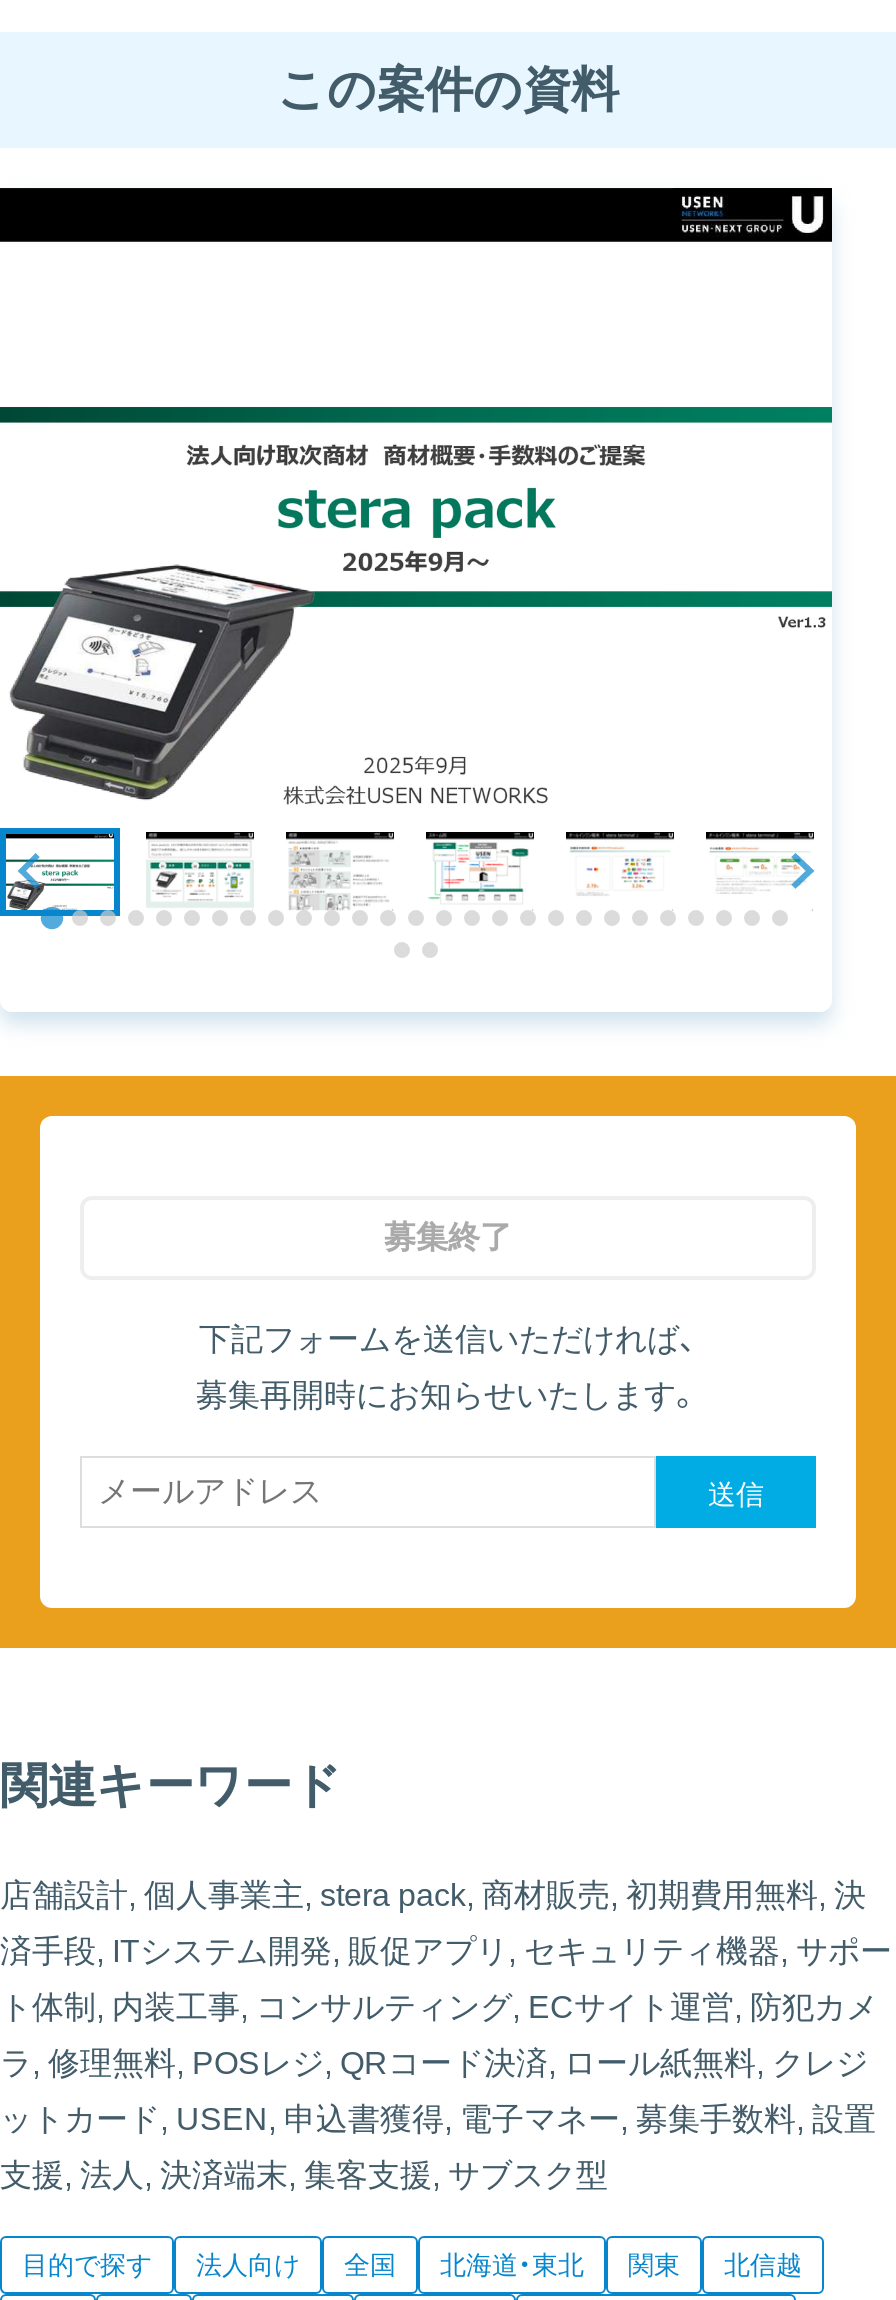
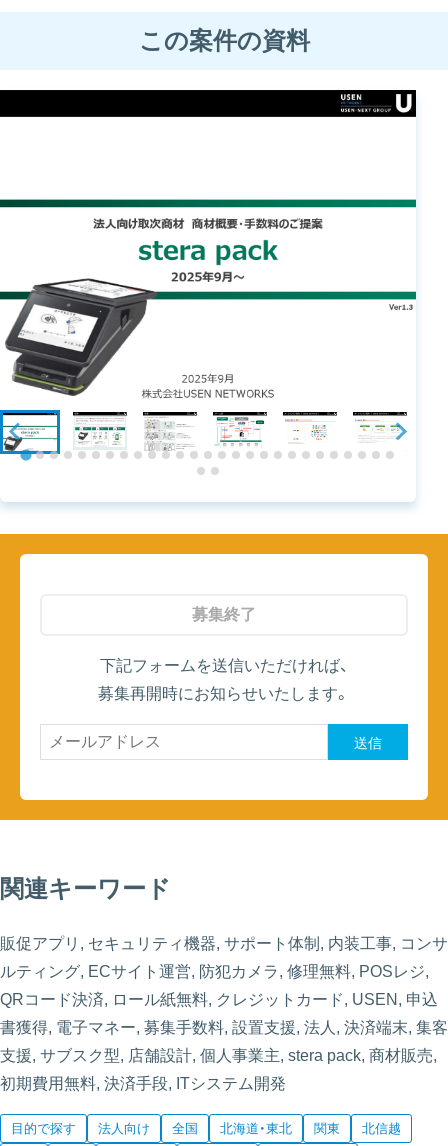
[0,1877,866,1911] 店舗設計, 個人事業主, stera pack, 商材販売, 初期費用無料, 決 -> [0,935,448,952] 販促アプリ, セキュリティ機器, サポート体制, 内装工事, コンサ
[0,1933,892,1967] 済手段, ITシステム開発, 販促アプリ, セキュリティ機器, サポー -> [0,963,429,980] ルティング, ECサイト運営, 防犯カメラ, 修理無料, POSレジ,
[0,1989,878,2023] ト体制, 内装工事, コンサルティング, ECサイト運営, 防犯カメ -> [0,991,438,1008] QRコード決済, ロール紙無料, クレジットカード, USEN, 申込
[0,2045,868,2079] ラ, 修理無料, POSレジ, QRコード決済, ロール紙無料, クレジ -> [0,1019,448,1036] 書獲得, 電子マネー, 募集手数料, 設置支援, 法人, 決済端末, 集客
[0,2101,876,2135] ットカード, USEN, 申込書獲得, 電子マネー, 募集手数料, 設置 -> [0,1047,437,1064] 支援, サブスク型, 店舗設計, 個人事業主, stera pack, 商材販売,
[0,2157,608,2191] 支援, 法人, 決済端末, 集客支援, サブスク型 -> [0,1075,286,1092] 初期費用無料, 決済手段, ITシステム開発

